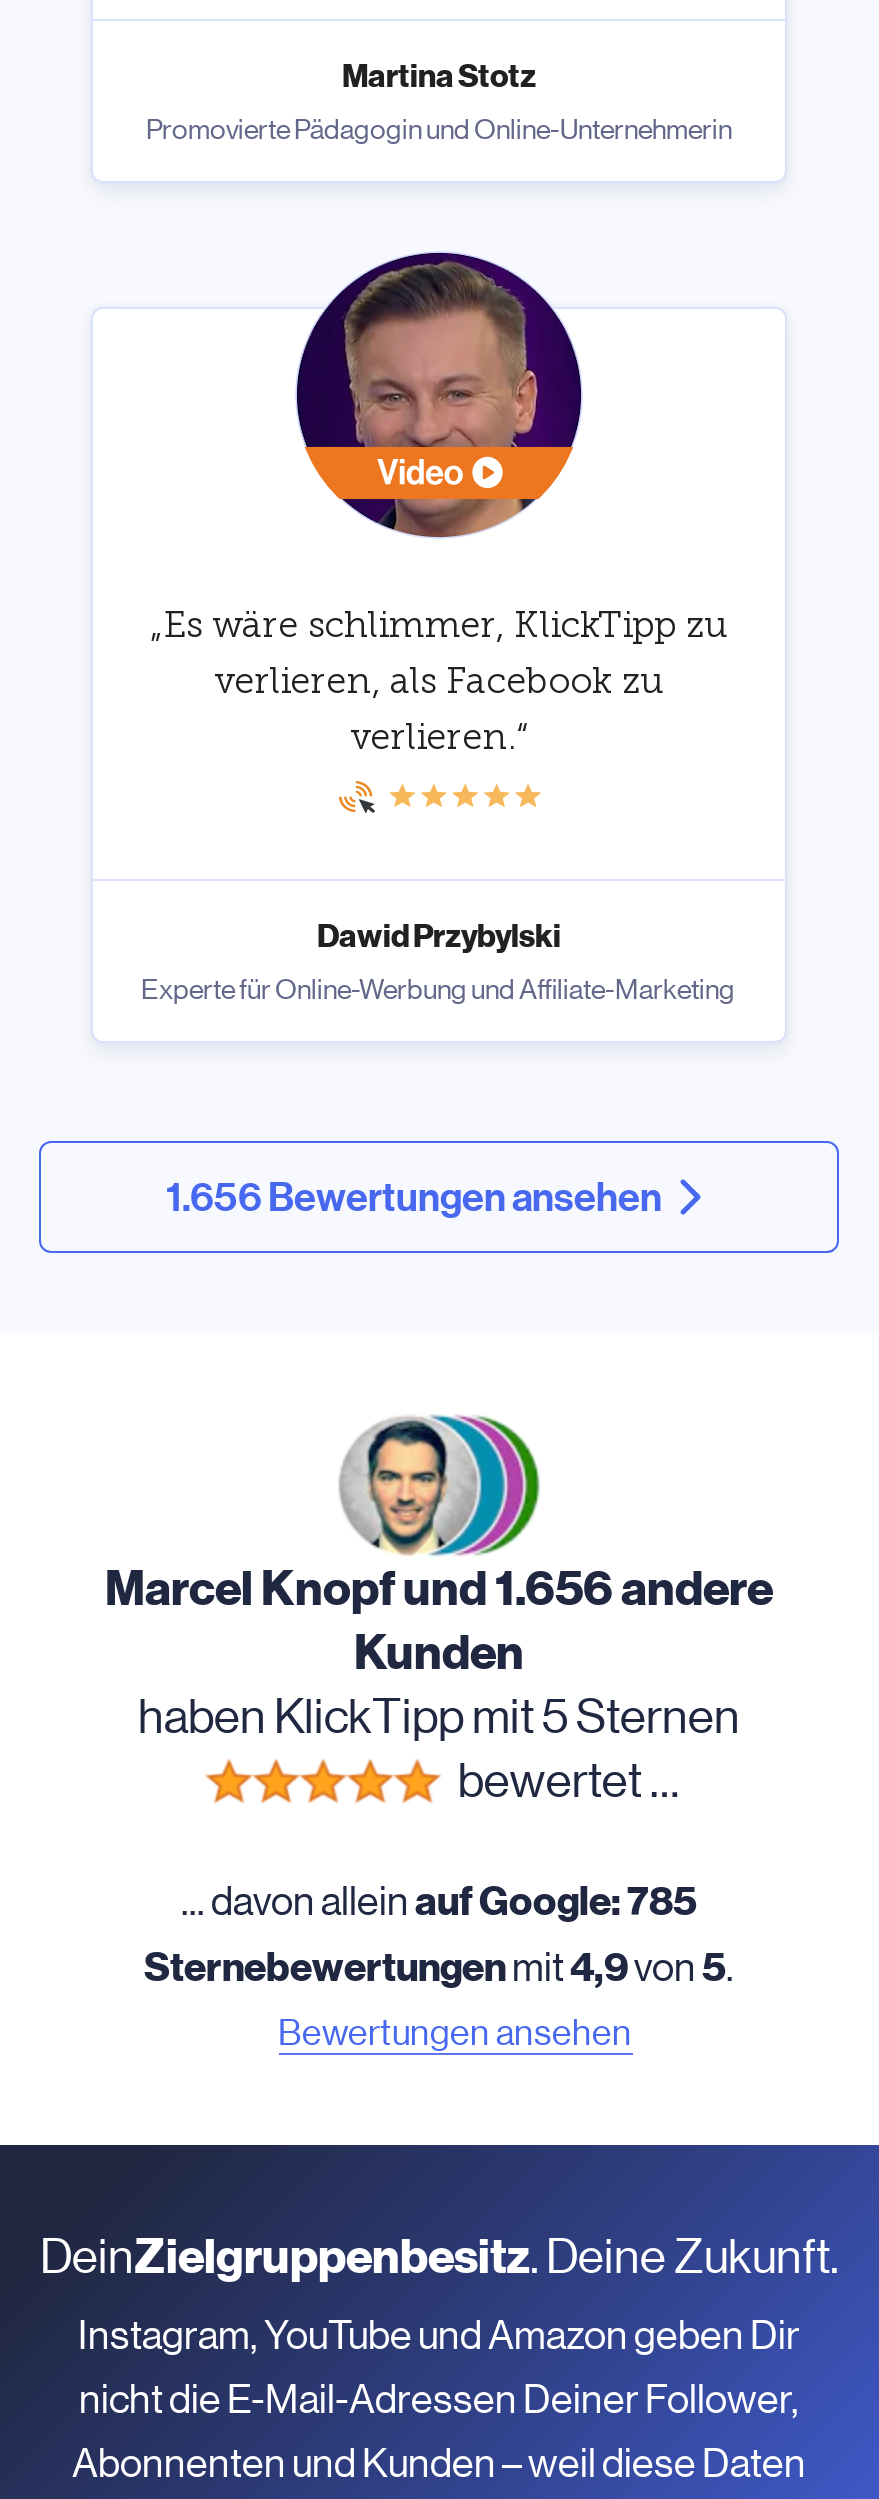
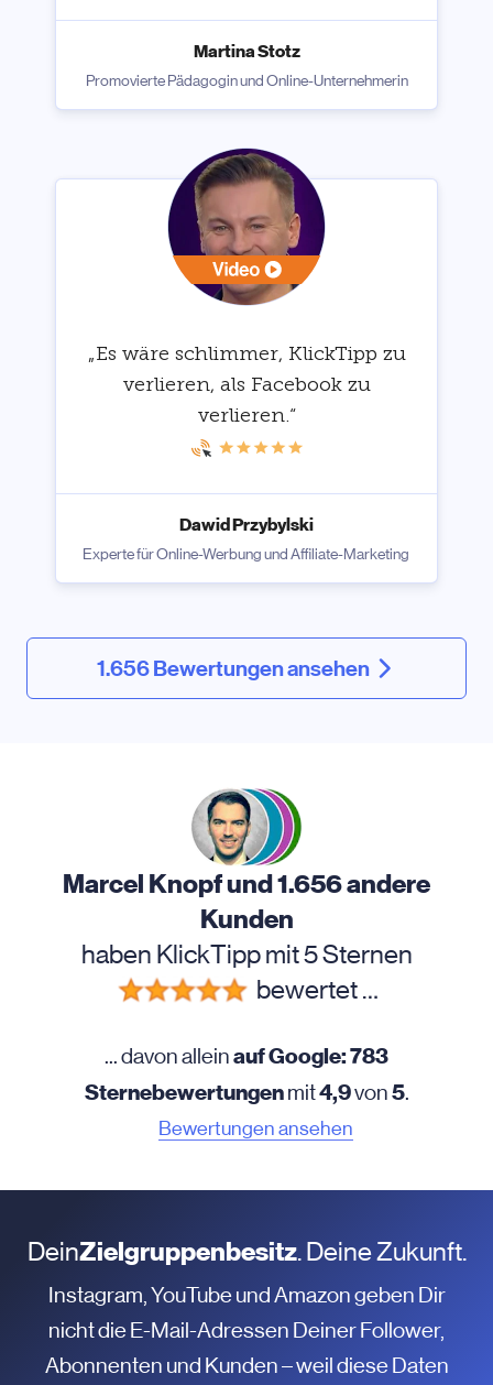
[181,1876,697,1924] ... davon allein auf Google: 785 -> [105,1042,388,1068] ... davon allein auf Google: 783

